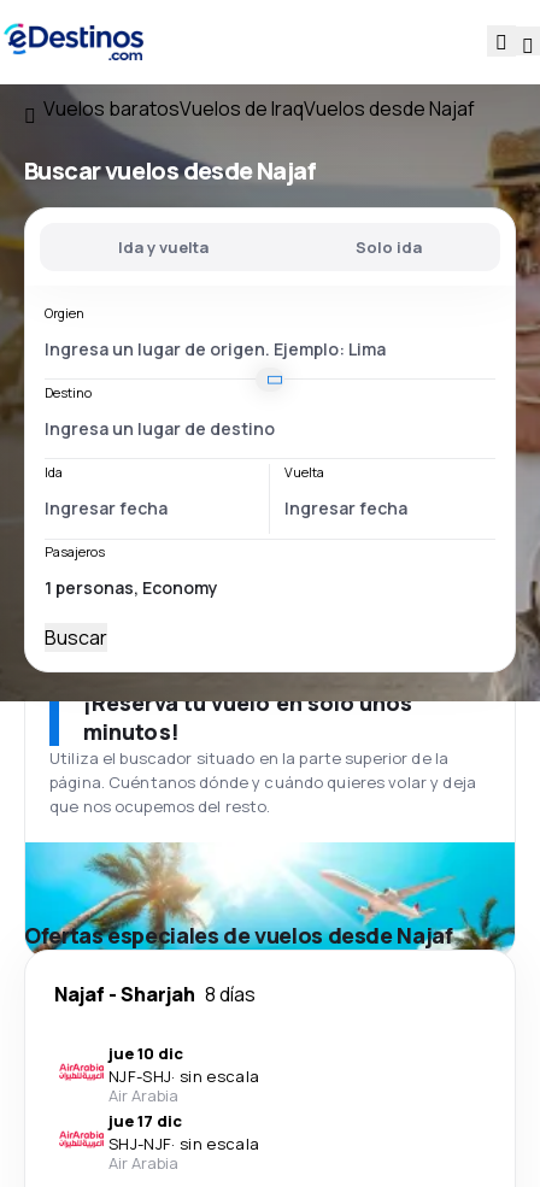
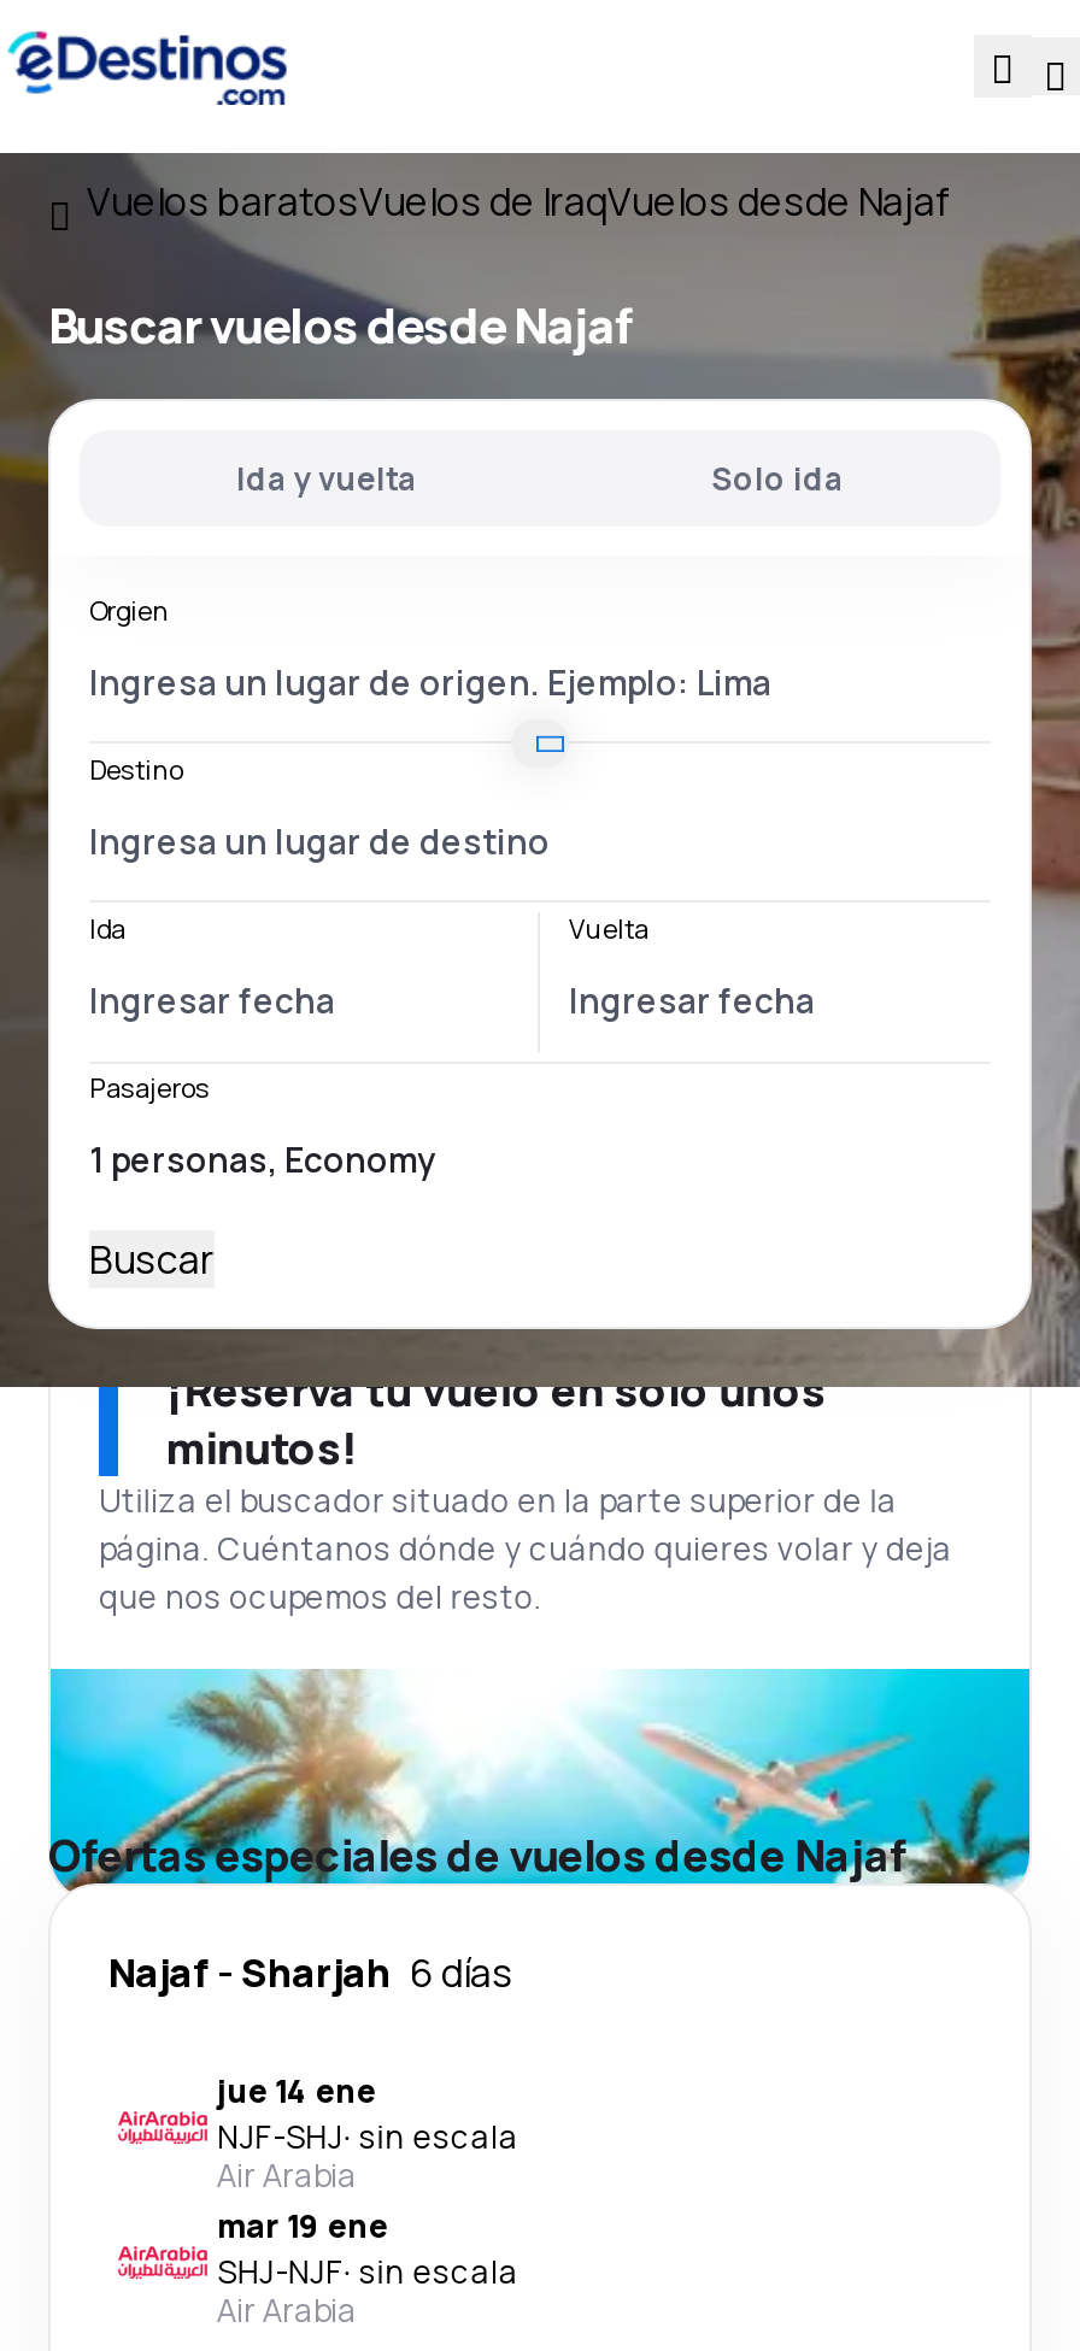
[54,981,256,1007] Najaf - Sharjah 8 días -> [108,1946,513,1999] Najaf - Sharjah 6 días
[108,1042,183,1064] jue 10 dic -> [217,2069,376,2112] jue 14 ene
[108,1110,182,1132] jue 17 dic -> [217,2204,388,2247] mar 19 ene

